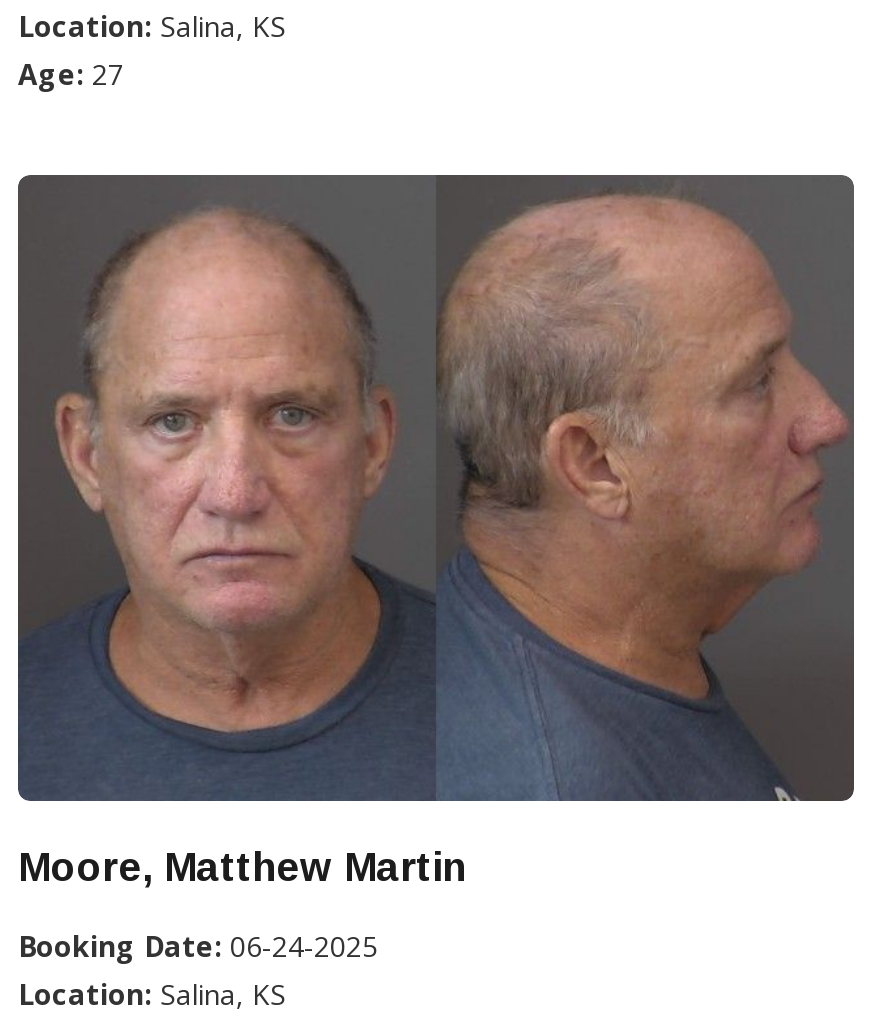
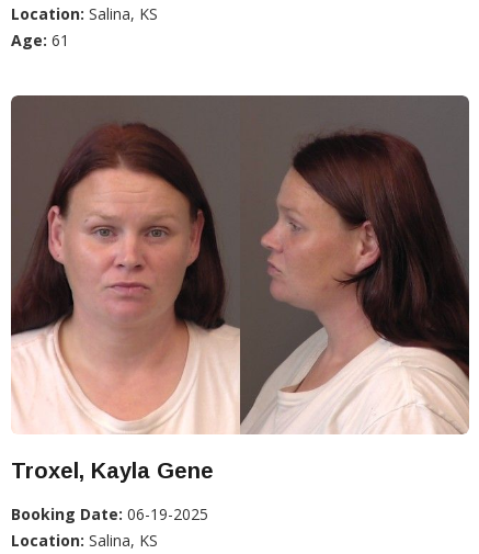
[18,54,124,92] Age: 27 -> [11,30,69,51] Age: 61
[16,196,854,889] [image] | Moore, Matthew Martin -> [11,109,469,483] [image] | Troxel, Kayla Gene
[18,927,378,965] Booking Date: 06-24-2025 -> [11,504,208,524] Booking Date: 06-19-2025

